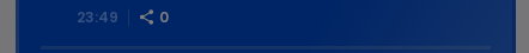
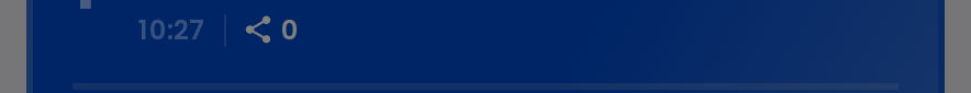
[77,7,169,27] 23:49 0 -> [138,11,299,48] 10:27 0

